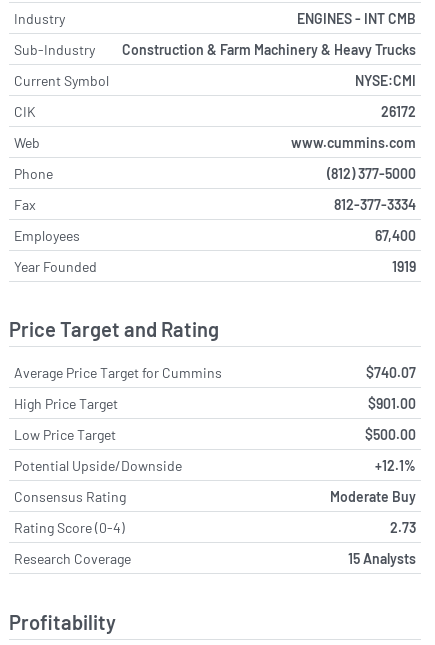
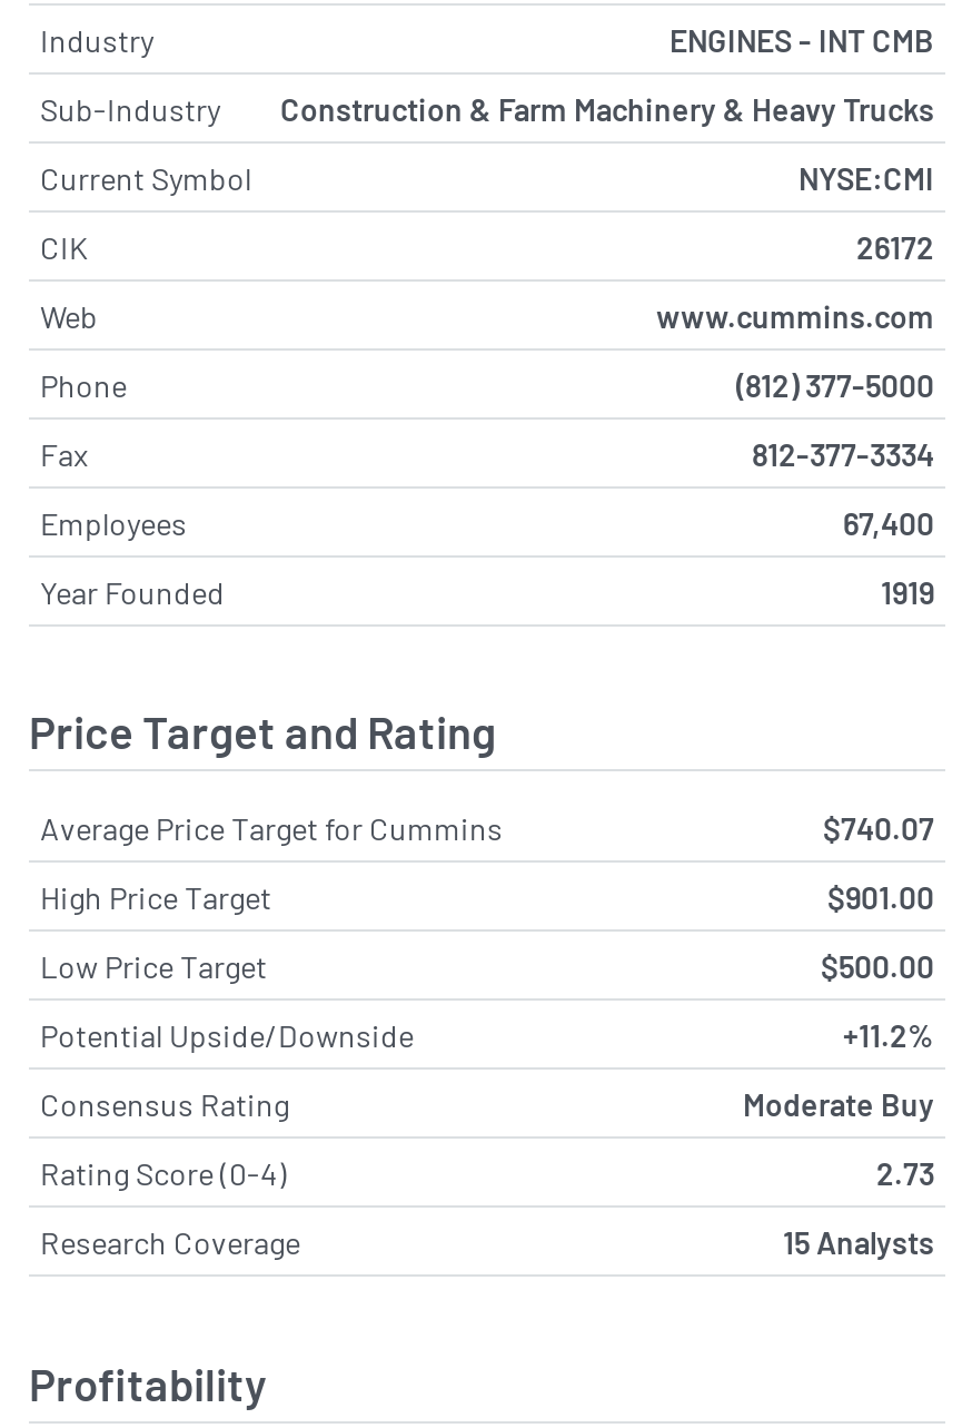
[375,457,416,474] +12.1% -> [843,1017,934,1054] +11.2%

